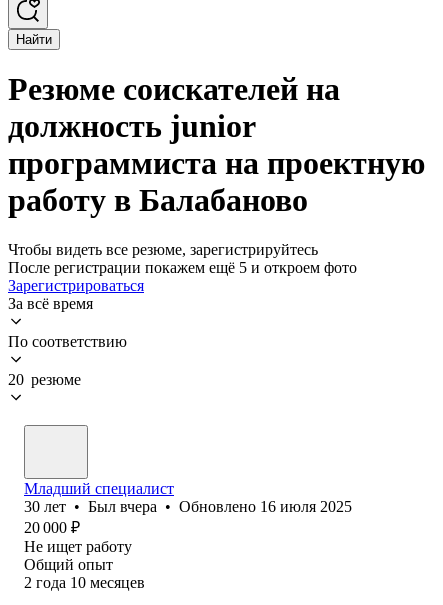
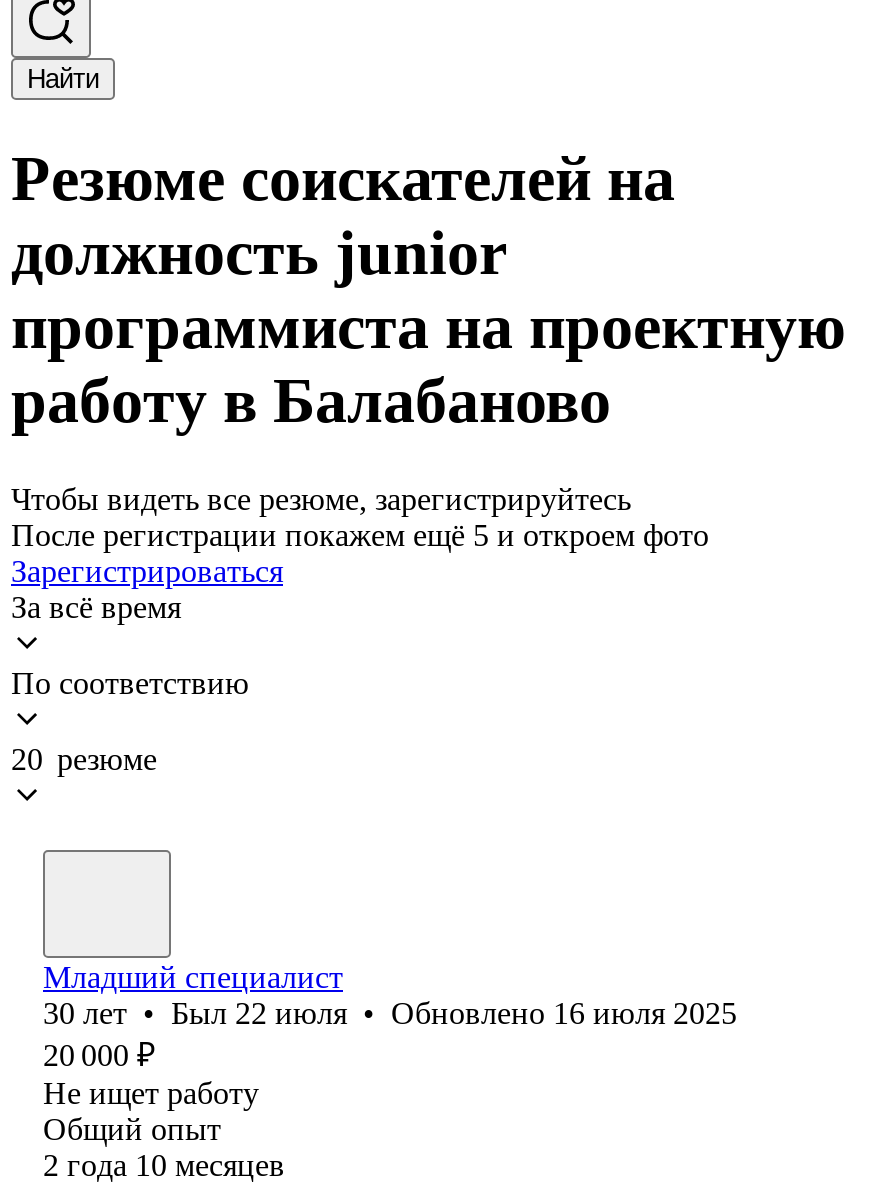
[24,498,352,515] 30 лет • Был вчера • Обновлено 16 июля 2025 -> [43,996,737,1030] 30 лет • Был 22 июля • Обновлено 16 июля 2025

